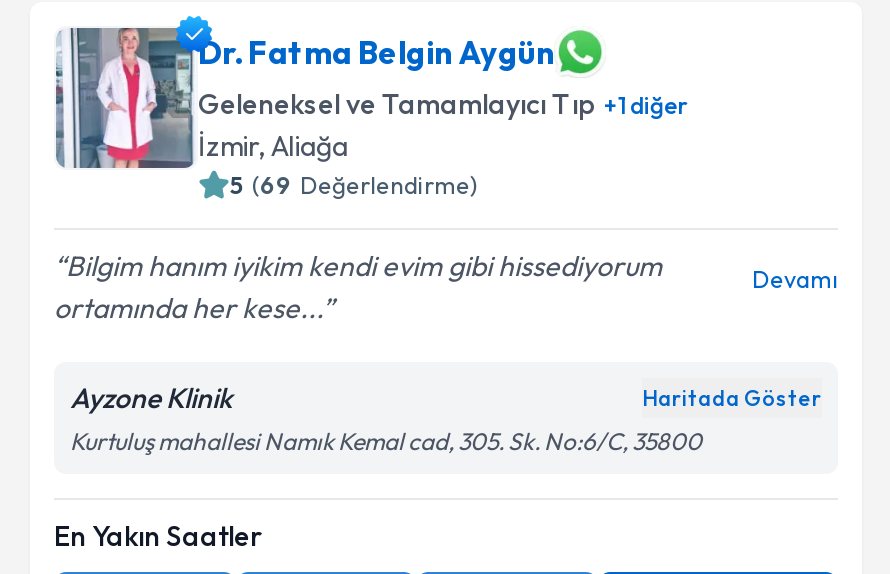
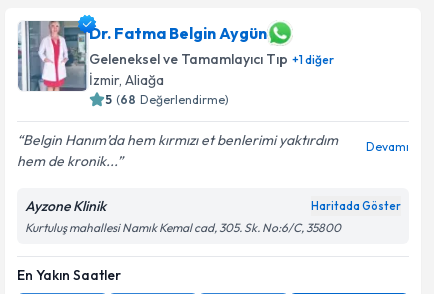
[230,170,478,200] 5 (69 Değerlendirme) -> [105,92,229,107] 5 (68 Değerlendirme)
[54,248,662,326] Bilgim hanım iyikim kendi evim gibi hissediyorum | ortamında her kese... -> [17,131,338,170] Belgin Hanım’da hem kırmızı et benlerimi yaktırdım | hem de kronik...

